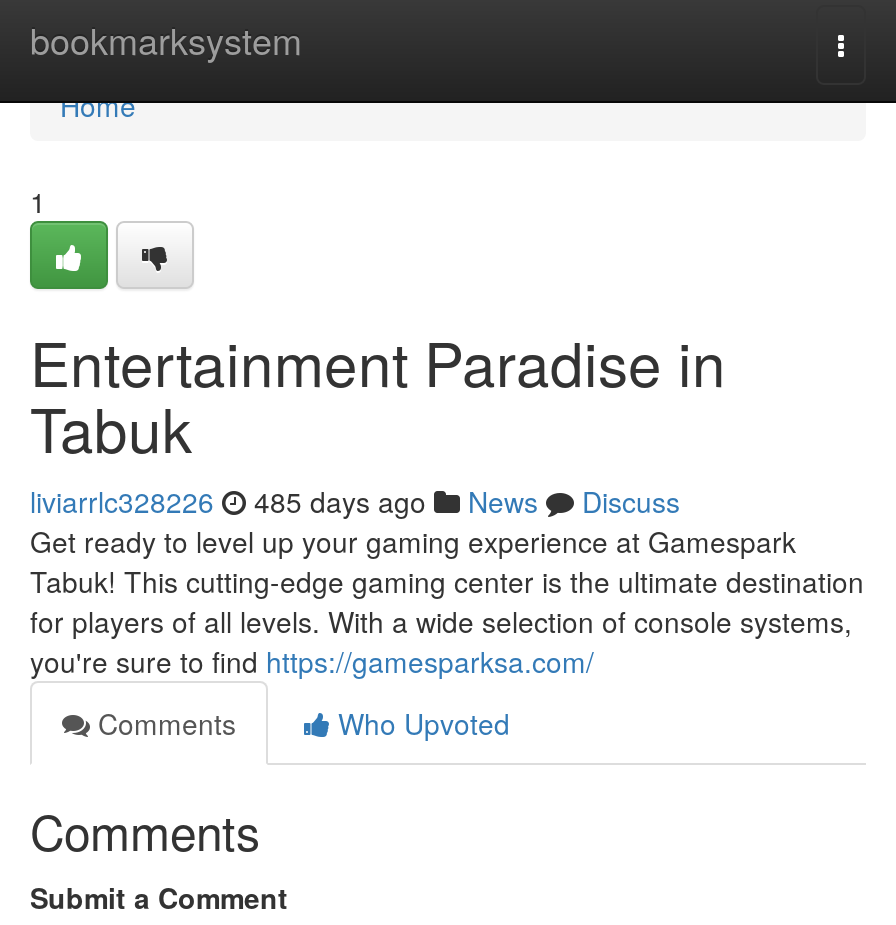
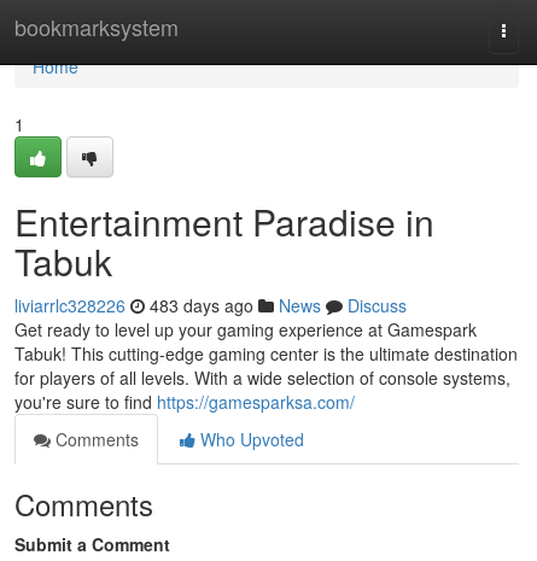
[30,481,680,521] liviarrlc328226 485 days ago News Discuss -> [14,293,407,317] liviarrlc328226 483 days ago News Discuss

